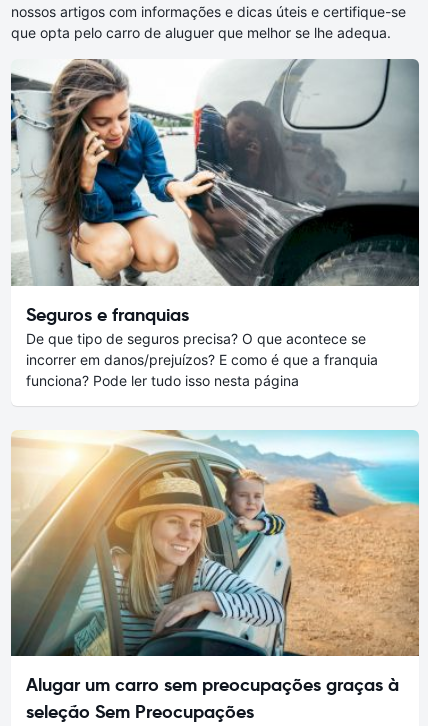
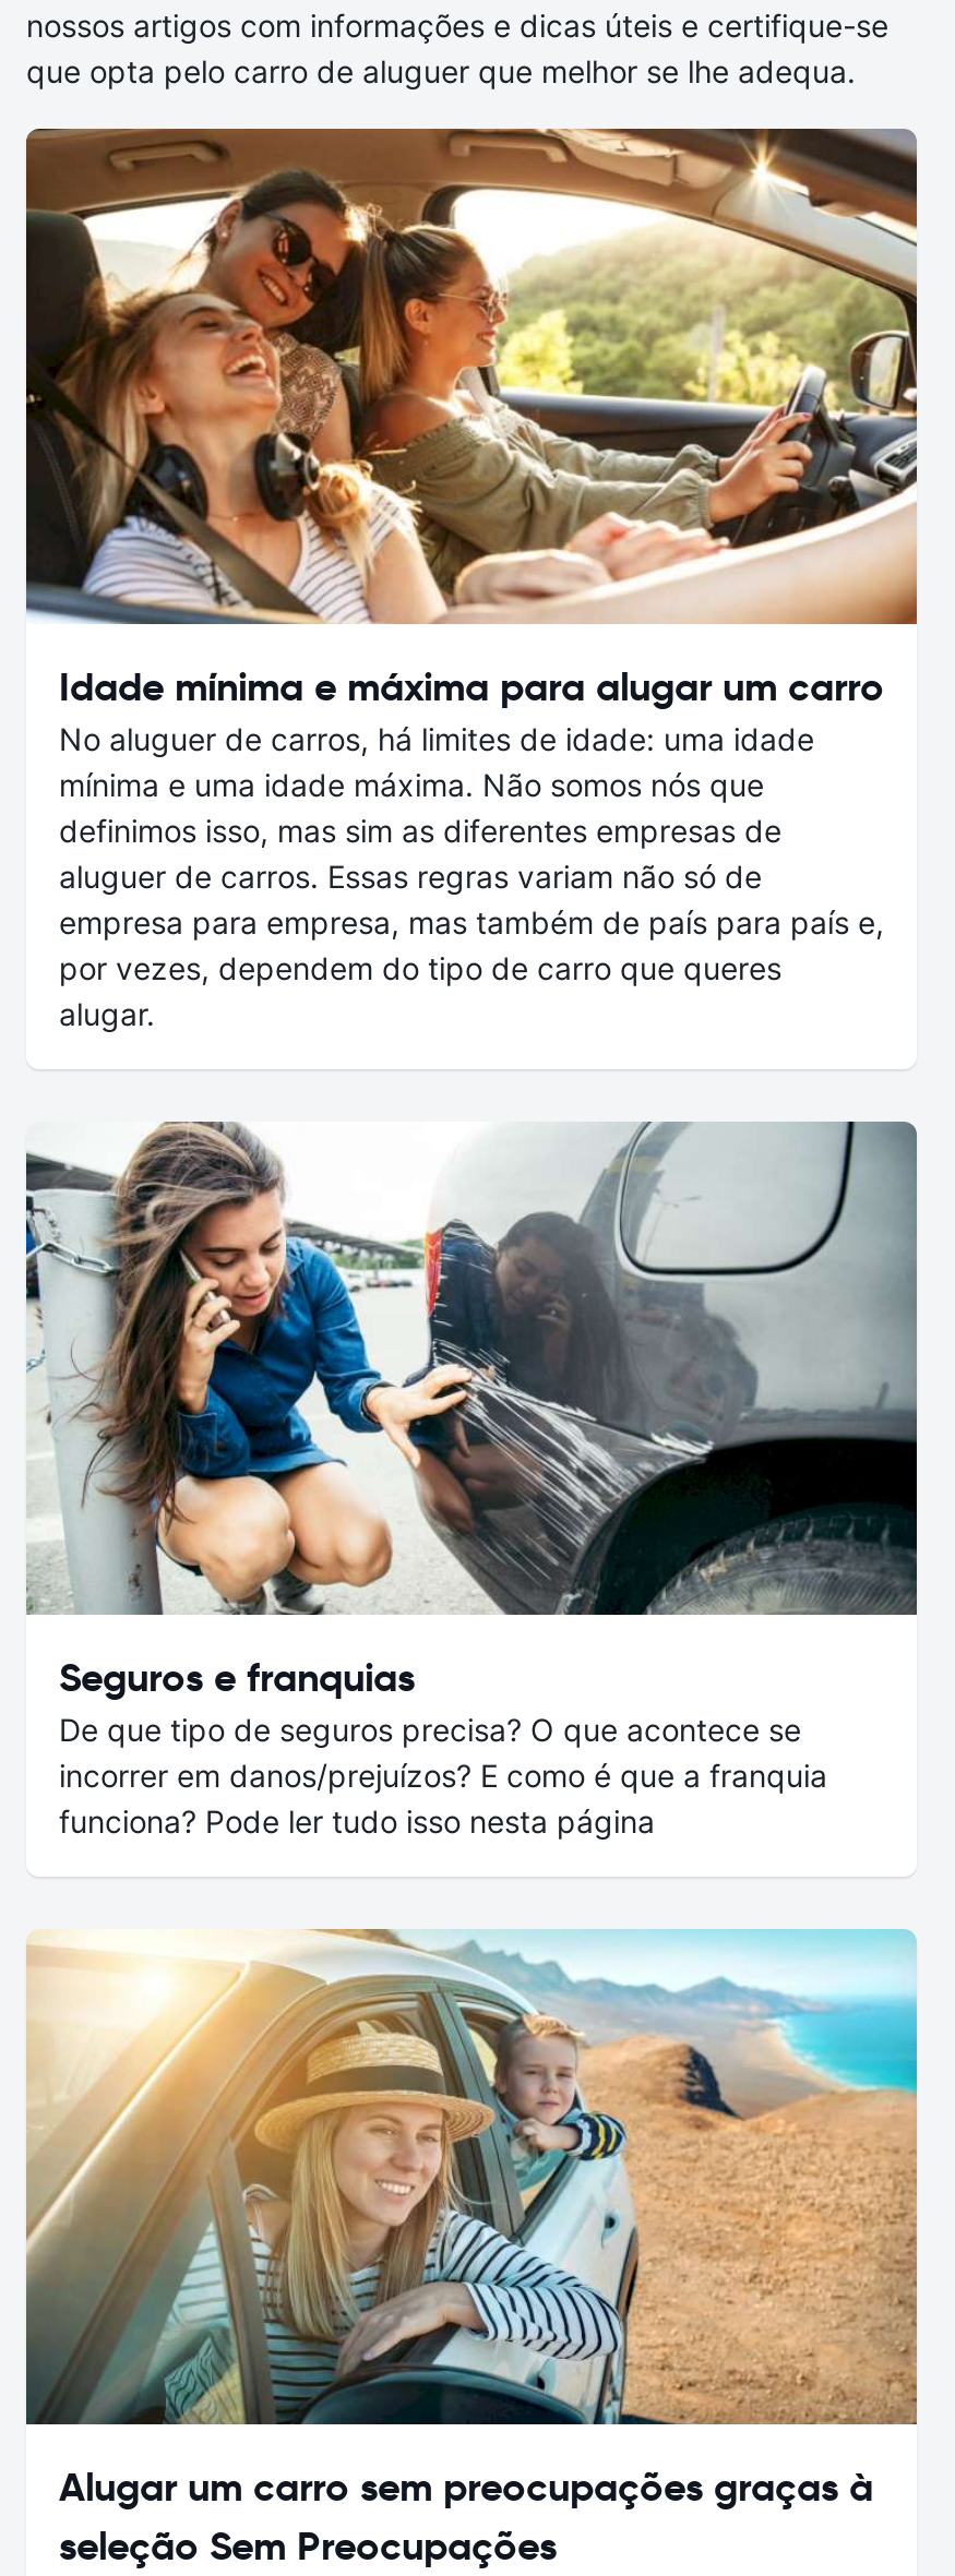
none -> [24,127,919,1031] [image] | Idade mínima e máxima para alugar um carro | No aluguer de carros, há limites de idade: uma idade | mínima e uma idade máxima. Não somos nós que | definimos isso, mas sim as diferentes empresas de | aluguer de carros. Essas regras variam não só de | empresa para empresa, mas também de país para país e, | por vezes, dependem do tipo de carro que queres | alugar.

